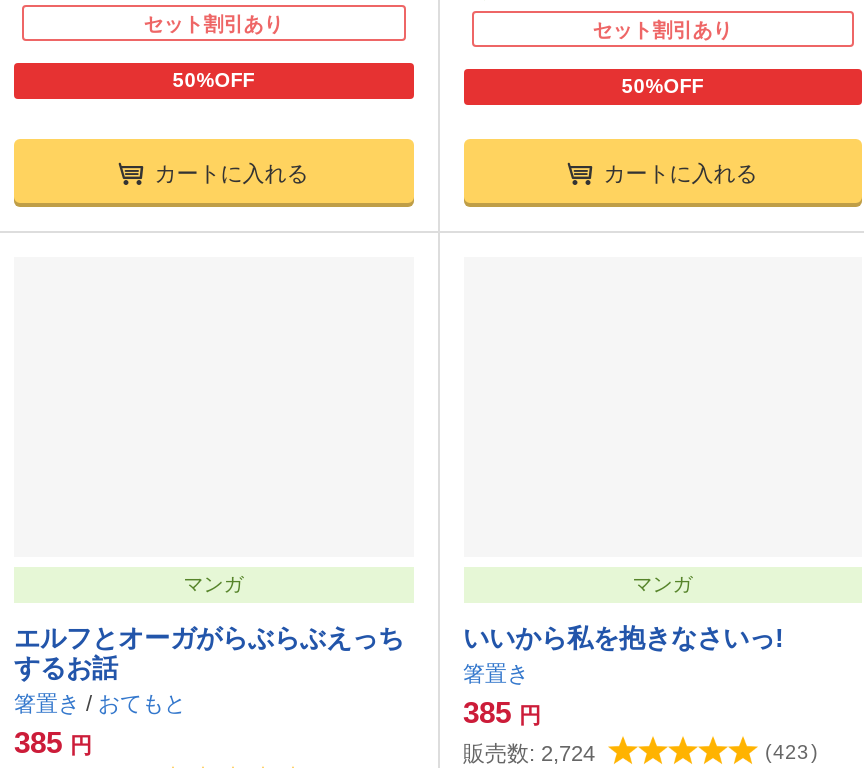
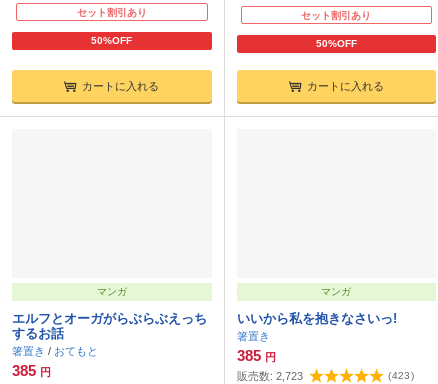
[463,741,595,765] 販売数: 2,724 -> [236,370,302,382] 販売数: 2,723

